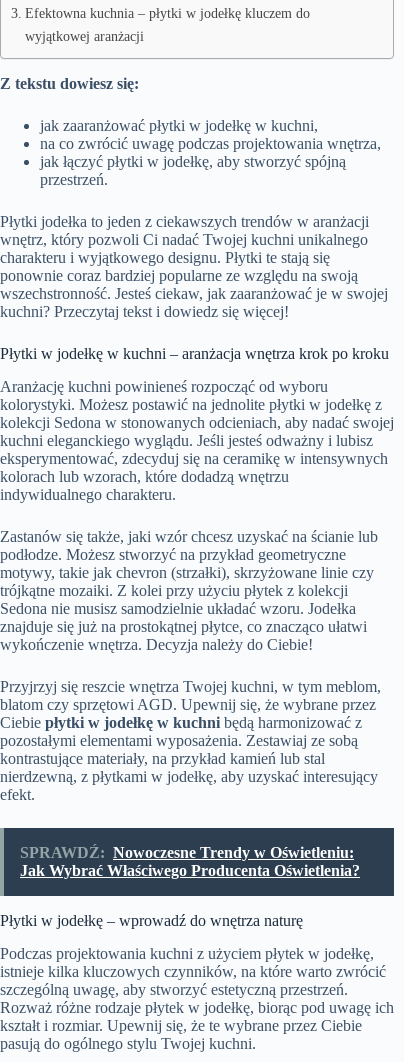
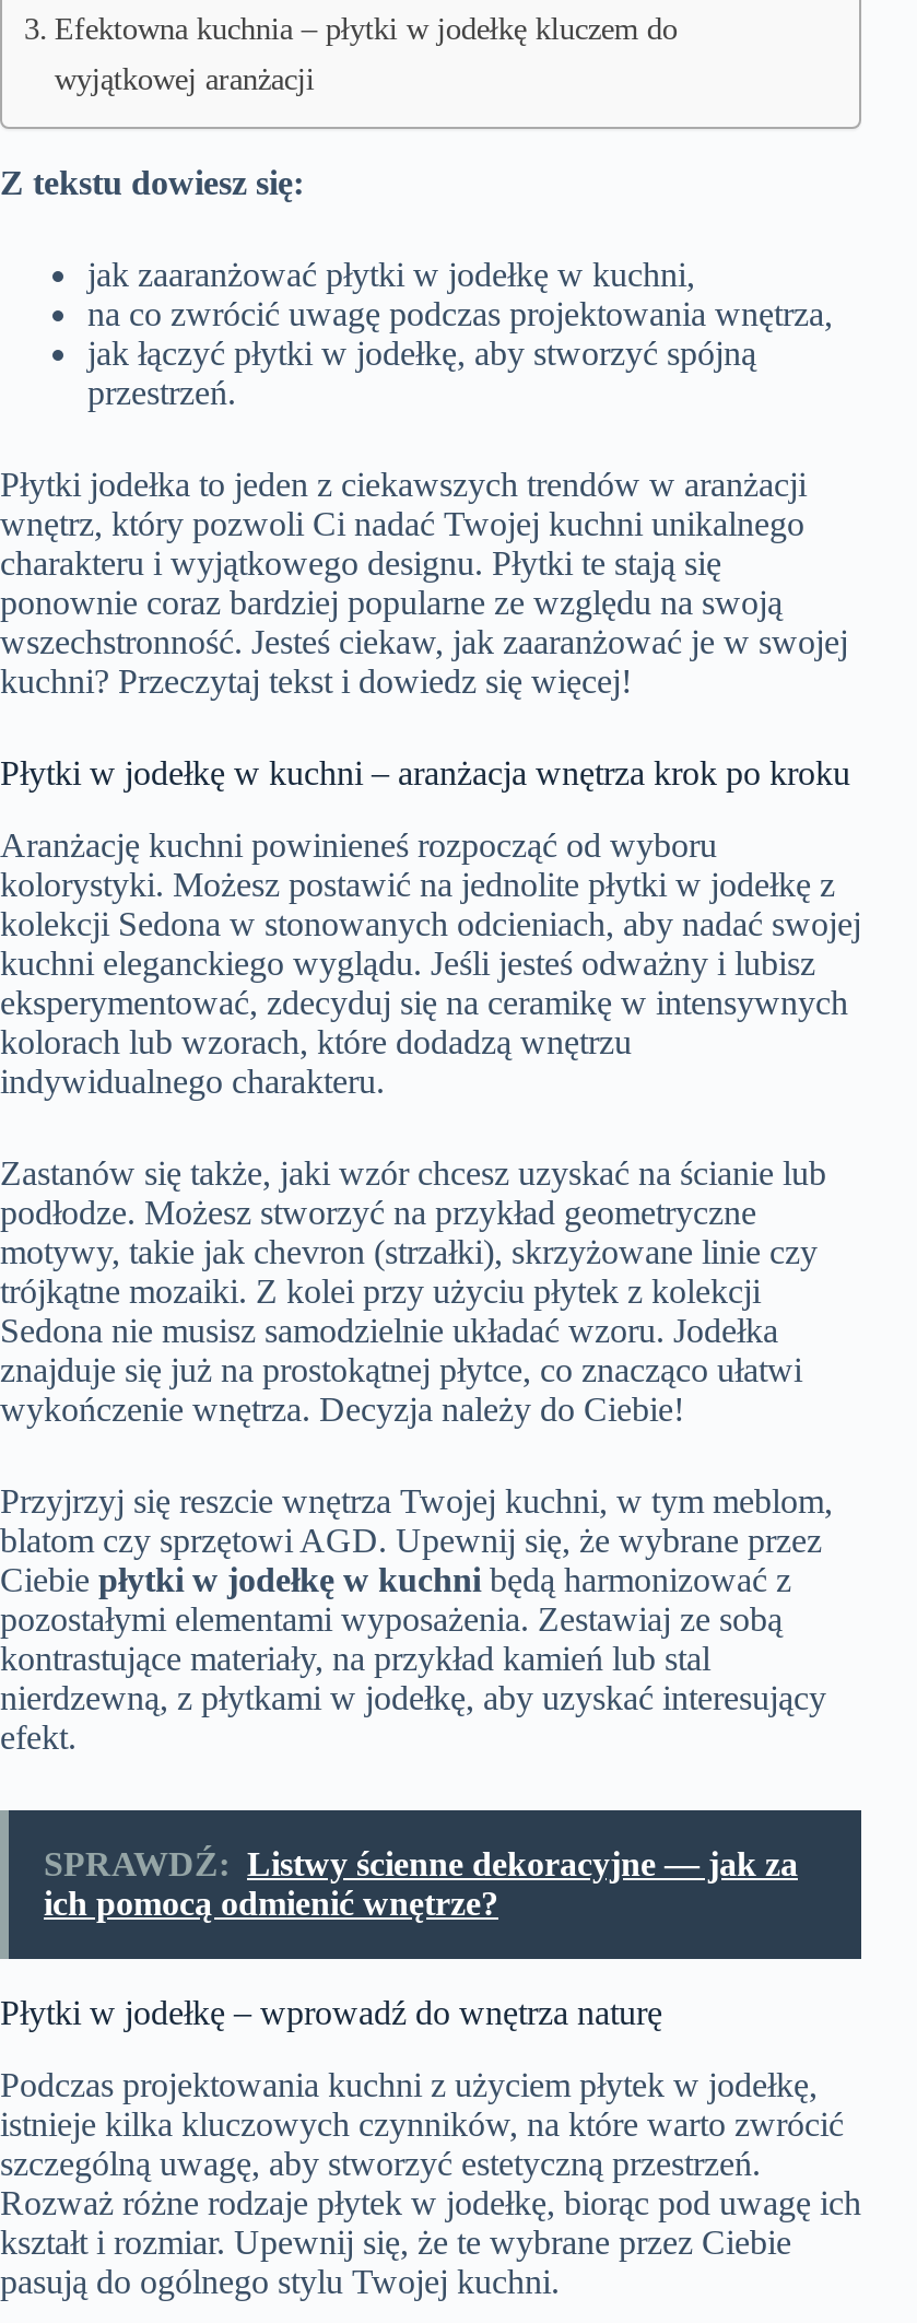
[20,844,360,879] SPRAWDŹ: Nowoczesne Trendy w Oświetleniu: | Jak Wybrać Właściwego Producenta Oświetlenia? -> [44,1845,798,1921] SPRAWDŹ: Listwy ścienne dekoracyjne — jak za | ich pomocą odmienić wnętrze?

